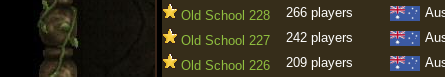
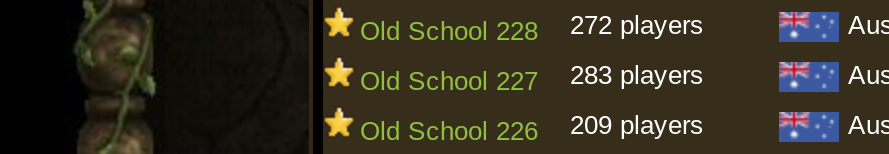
[180,5,352,23] Old School 228 266 players -> [360,10,704,46] Old School 228 272 players
[180,30,352,48] Old School 227 242 players -> [360,60,704,96] Old School 227 283 players

